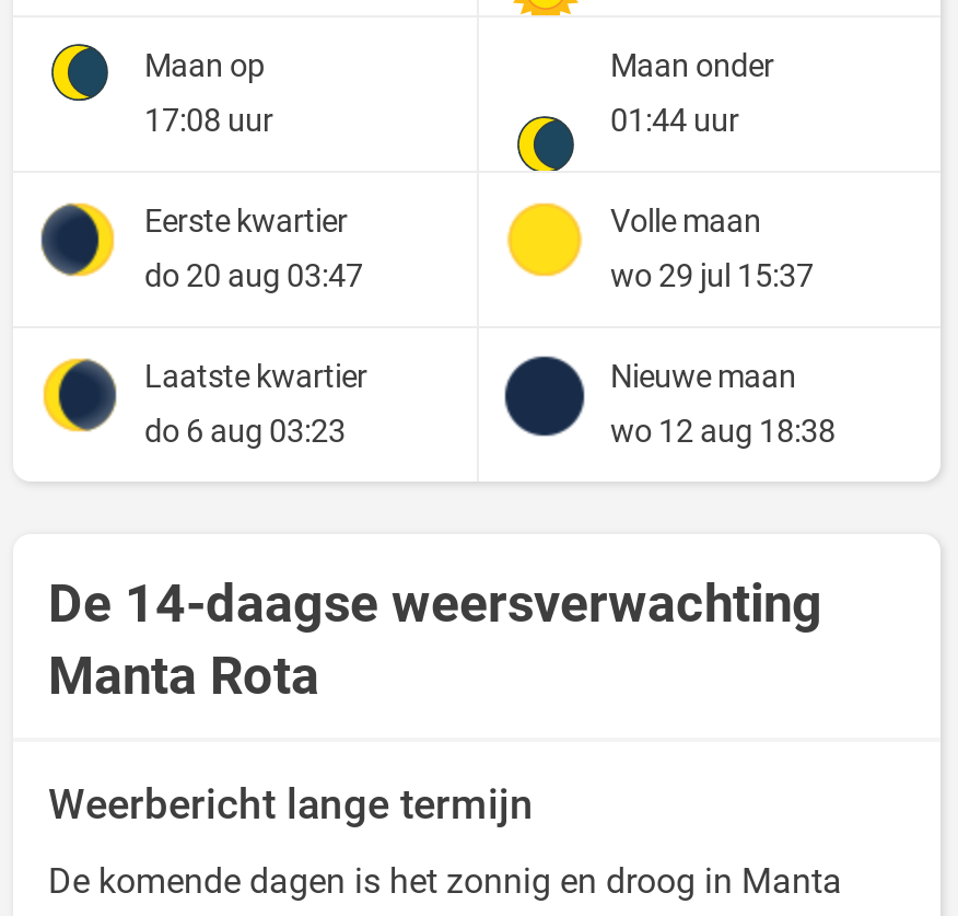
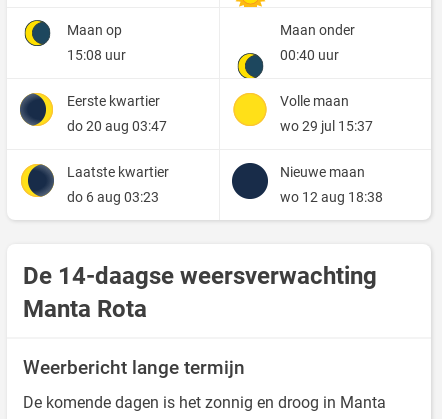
[144,102,273,140] 17:08 uur -> [67,47,126,64] 15:08 uur
[610,102,739,140] 01:44 uur -> [280,47,339,64] 00:40 uur

